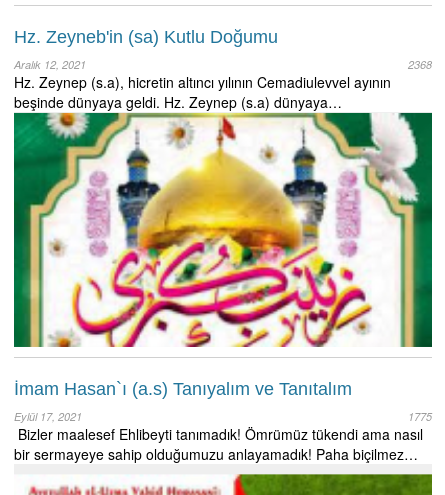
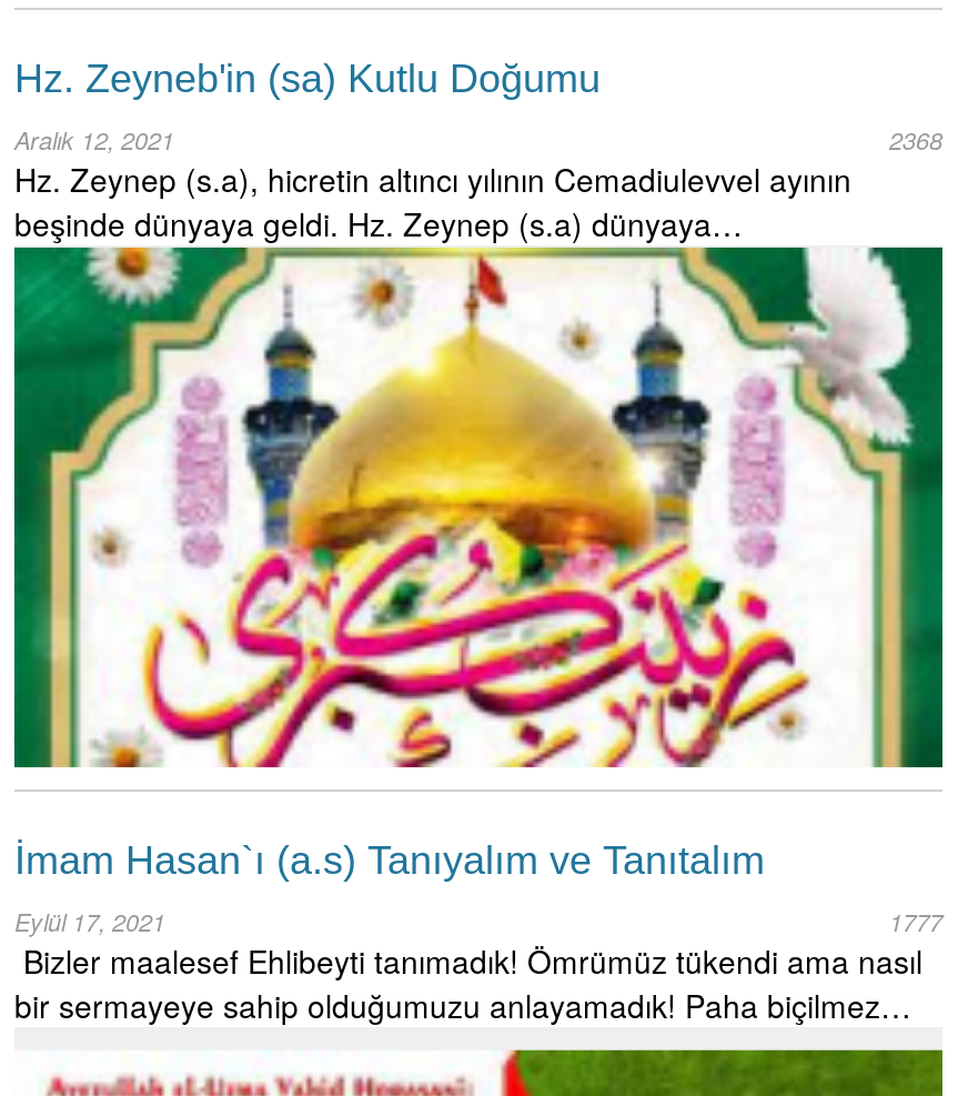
[408,409,432,424] 1775 -> [889,905,942,939] 1777

